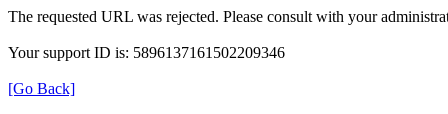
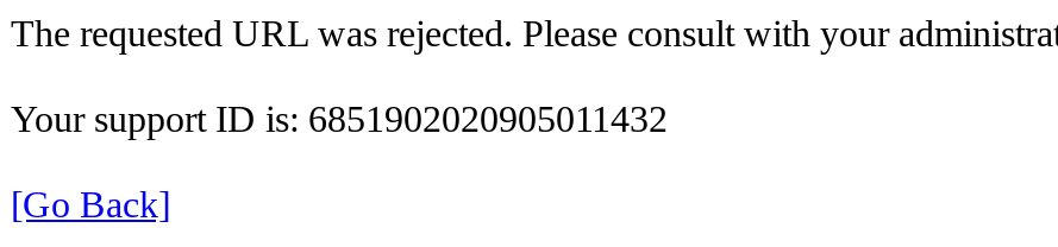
[8,44,285,61] Your support ID is: 5896137161502209346 -> [11,99,668,139] Your support ID is: 6851902020905011432

